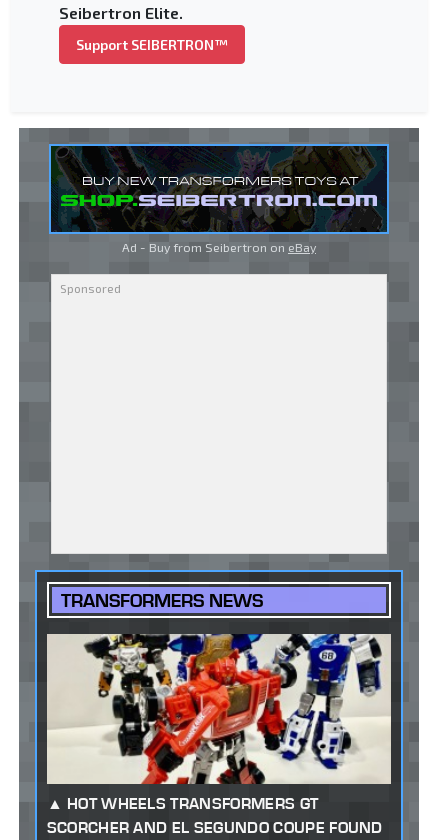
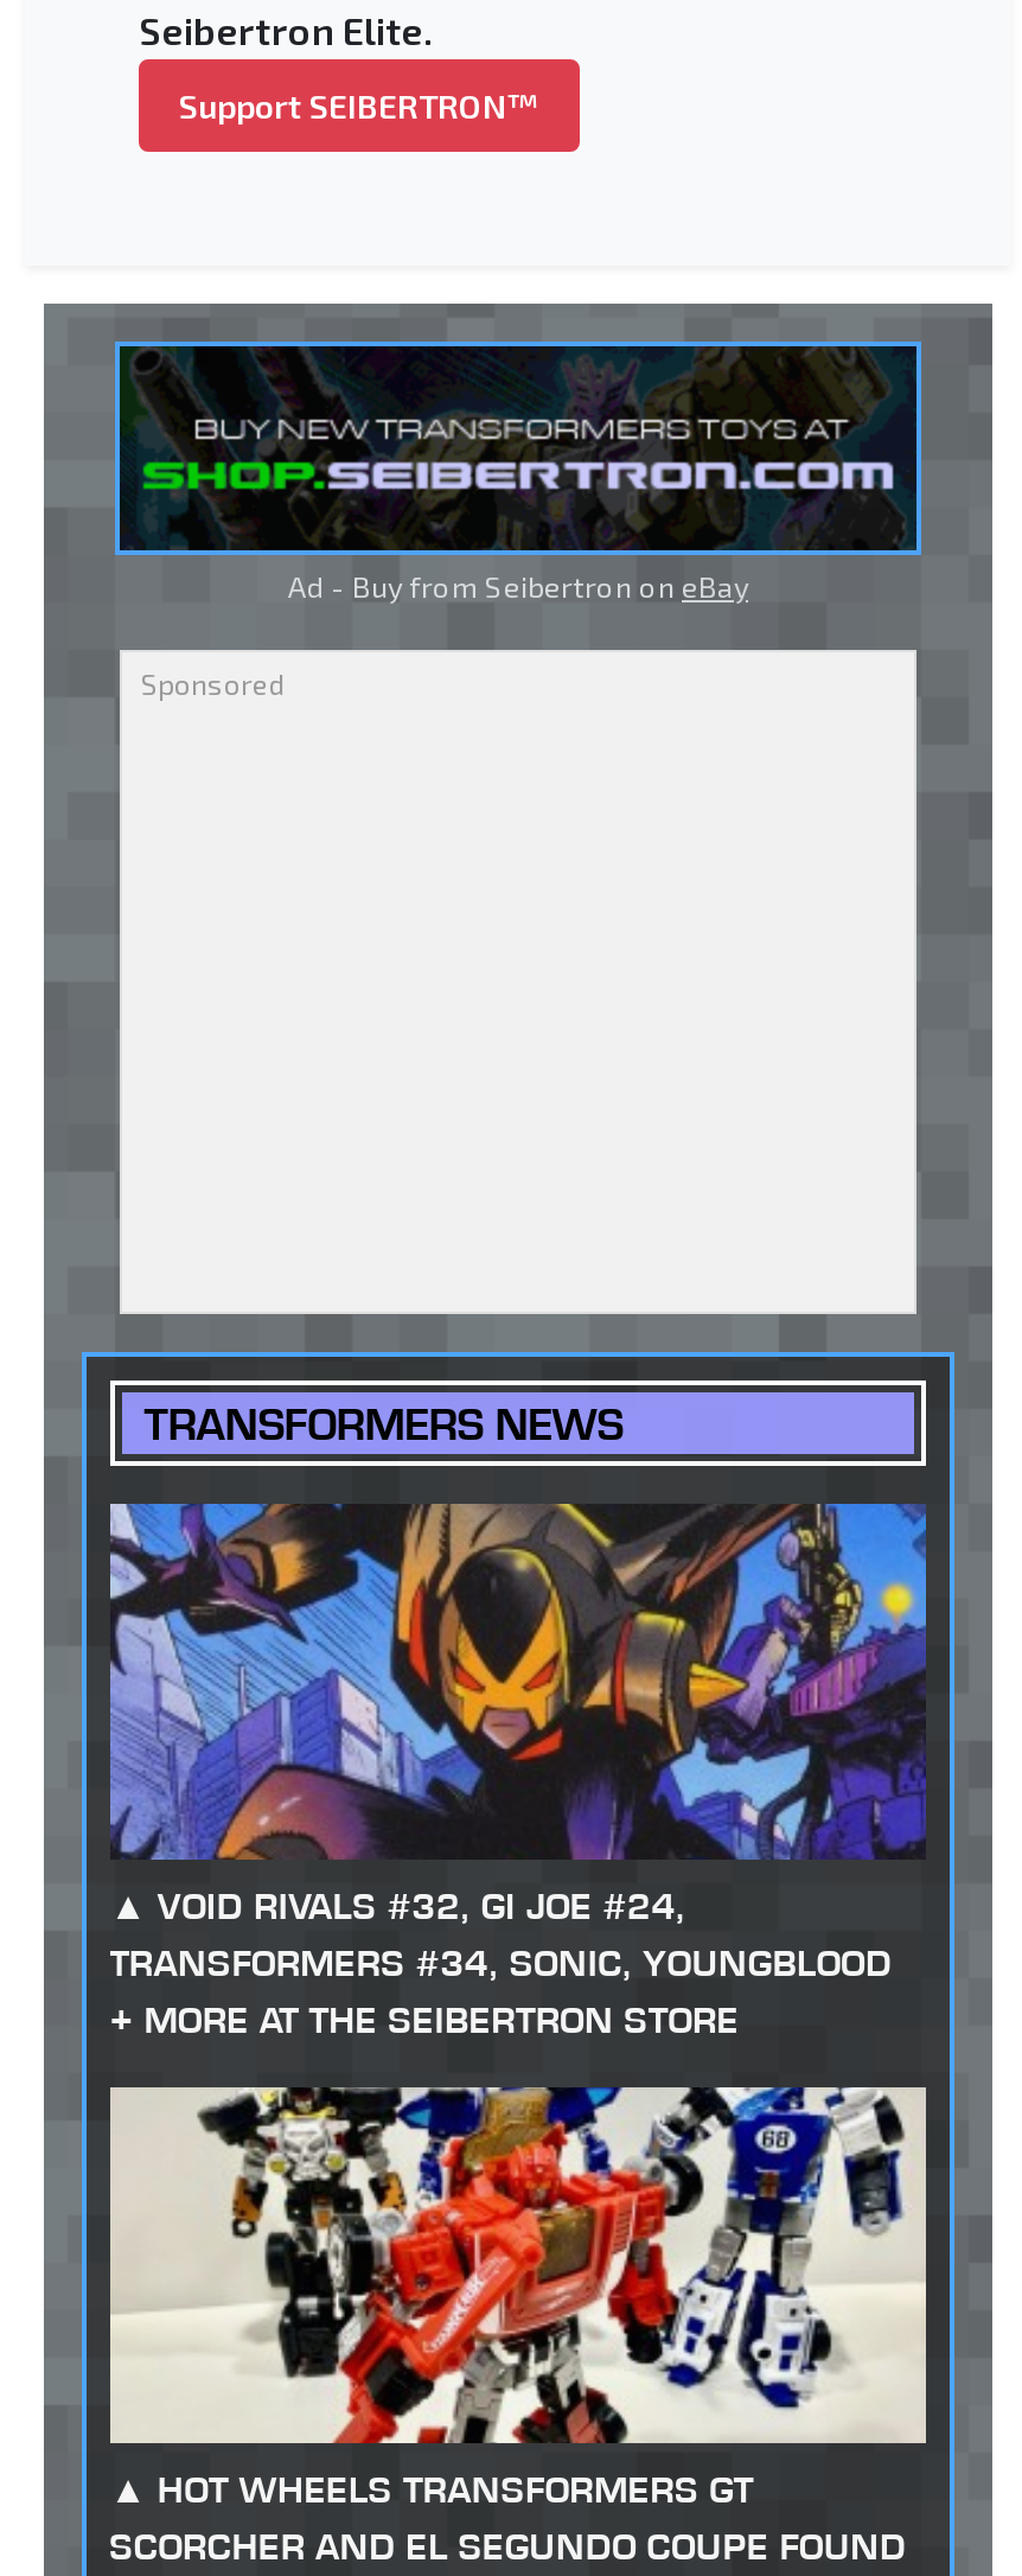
none -> [108,1501,928,2043] [image] | VOID RIVALS #32, GI JOE #24, | TRANSFORMERS #34, SONIC, YOUNGBLOOD | + MORE AT THE SEIBERTRON STORE

